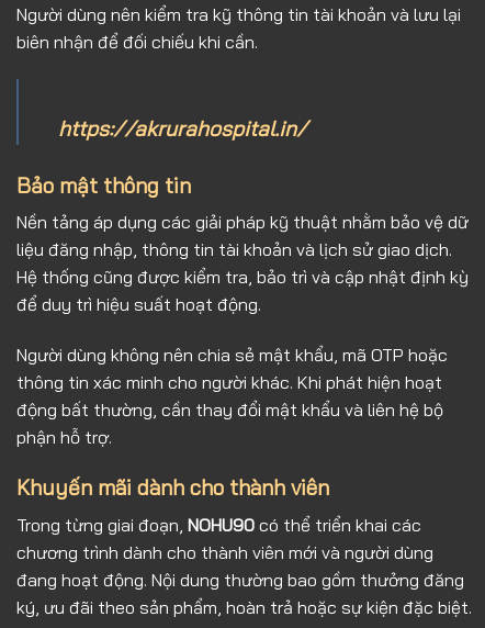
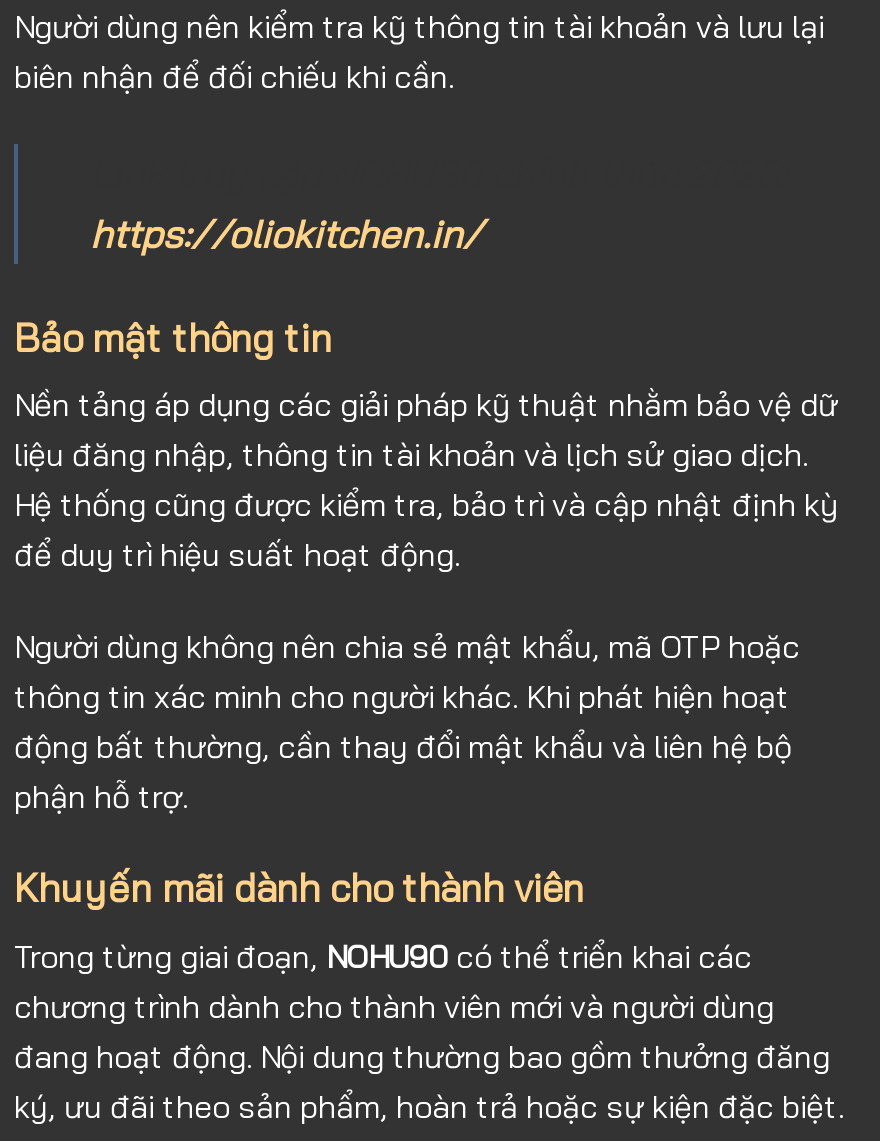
[58,115,307,142] https://akrurahospital.in/ -> [90,210,482,258] https://oliokitchen.in/

